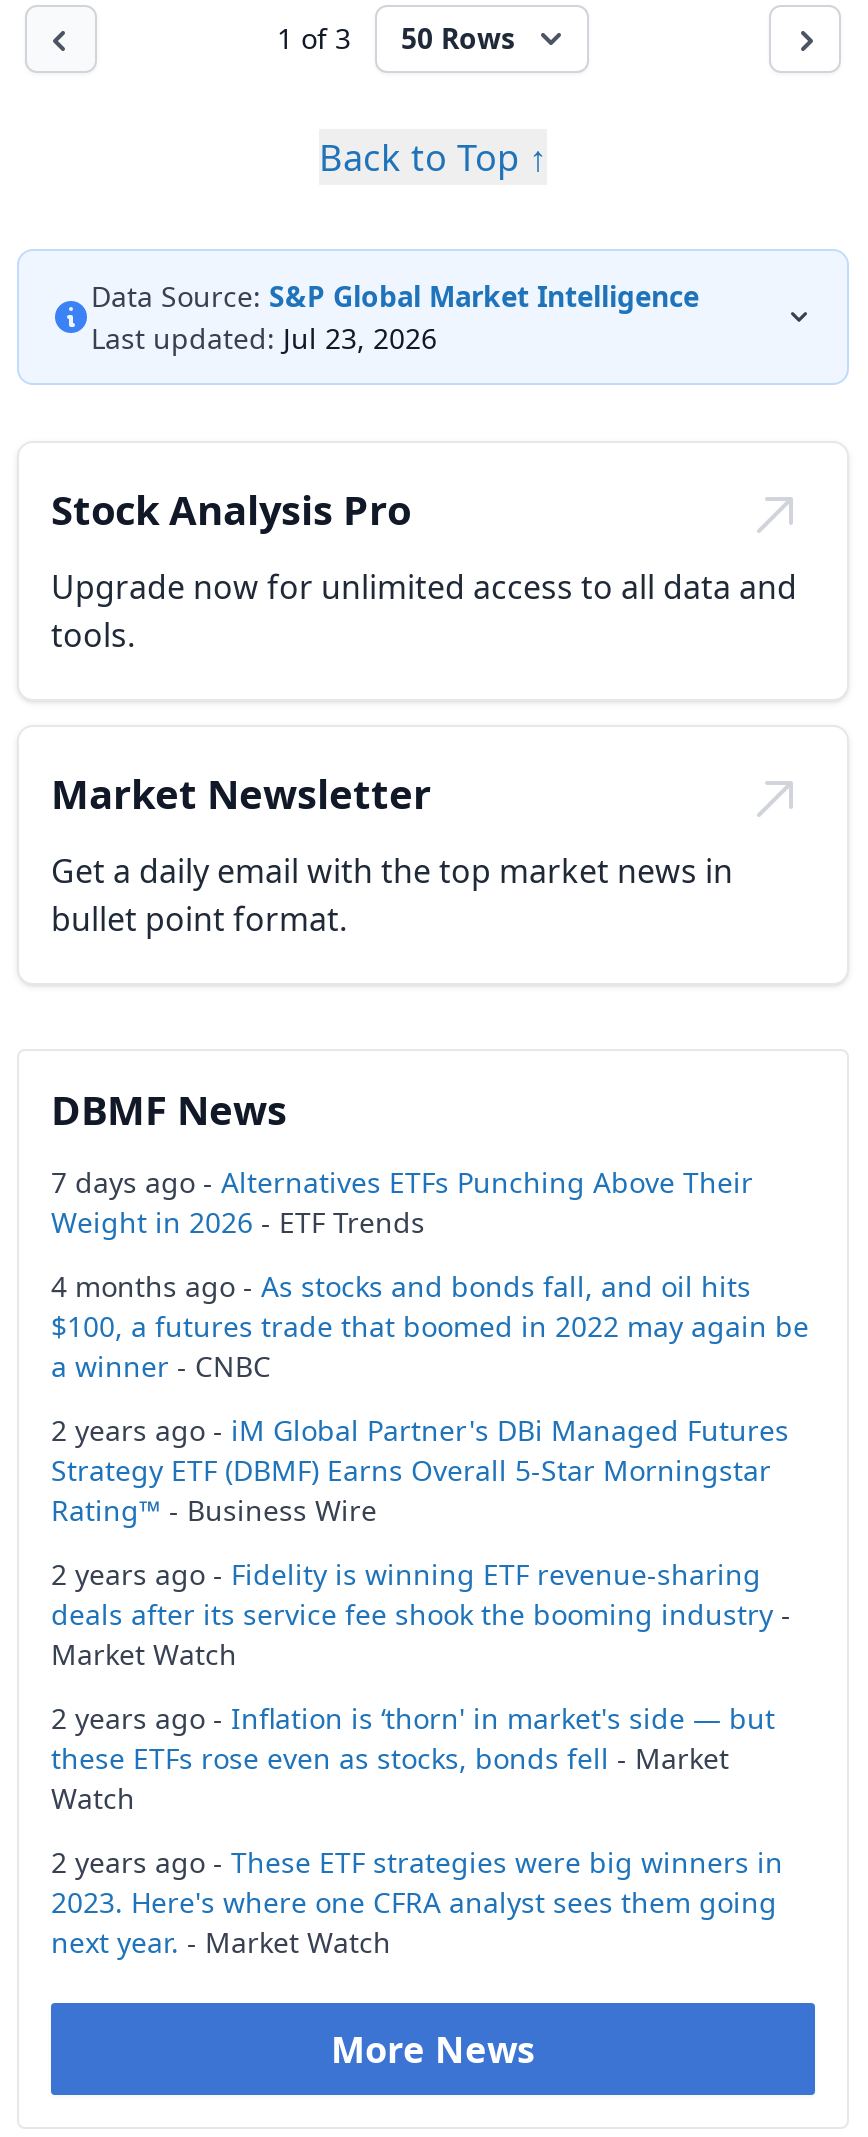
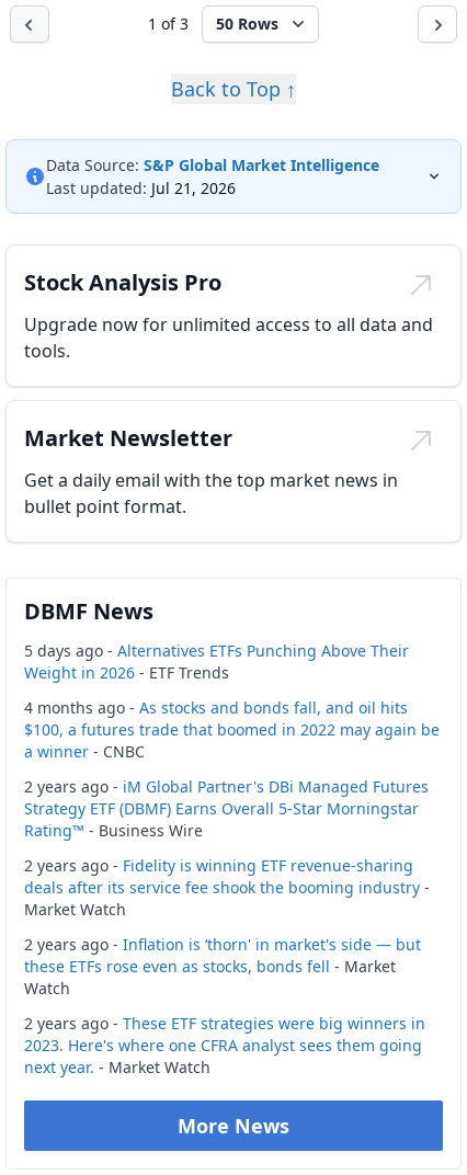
[91,319,437,357] Last updated: Jul 23, 2026 -> [46,178,236,198] Last updated: Jul 21, 2026
[51,1163,753,1201] 7 days ago - Alternatives ETFs Punching Above Their -> [24,640,409,661] 5 days ago - Alternatives ETFs Punching Above Their

